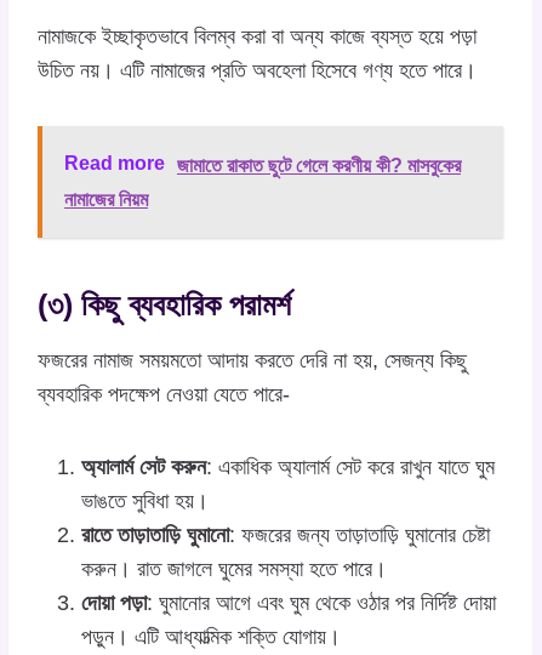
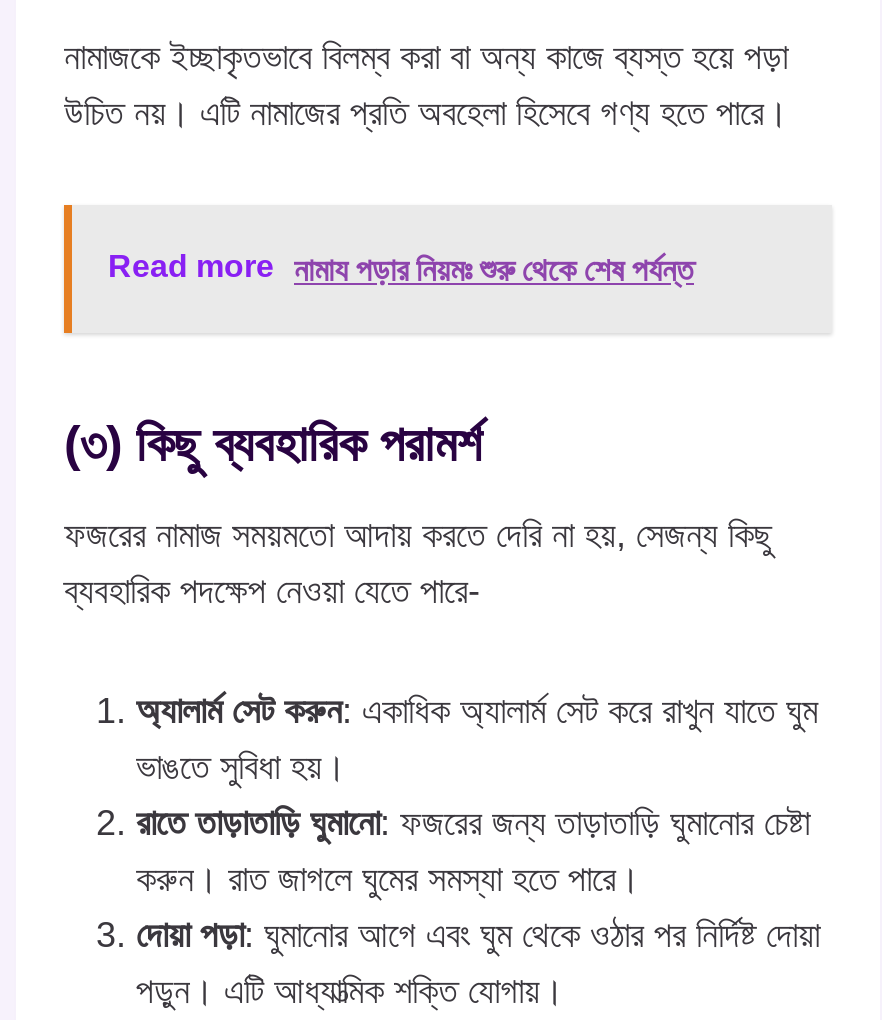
[64,153,461,210] Read more জামাতে রাকাত ছুটে গেলে করণীয় কী? মাসবুকের | নামাজের নিয়ম -> [108,249,694,287] Read more নামায পড়ার নিয়মঃ শুরু থেকে শেষ পর্যন্ত

